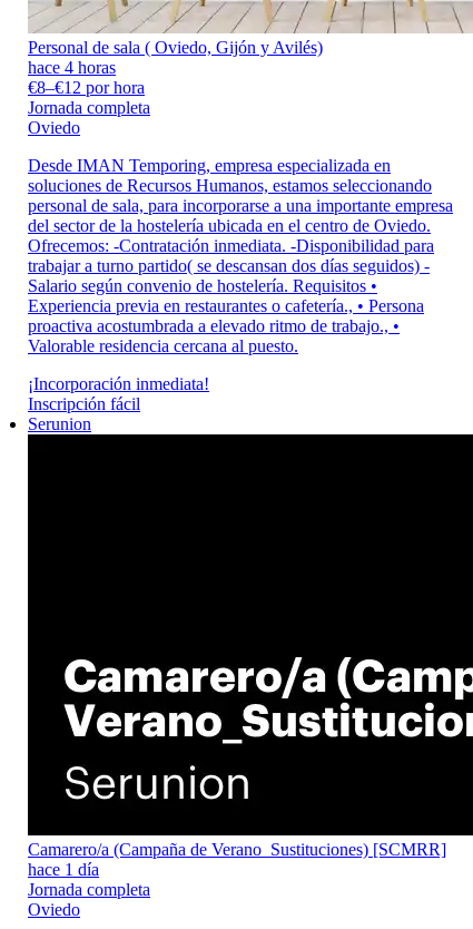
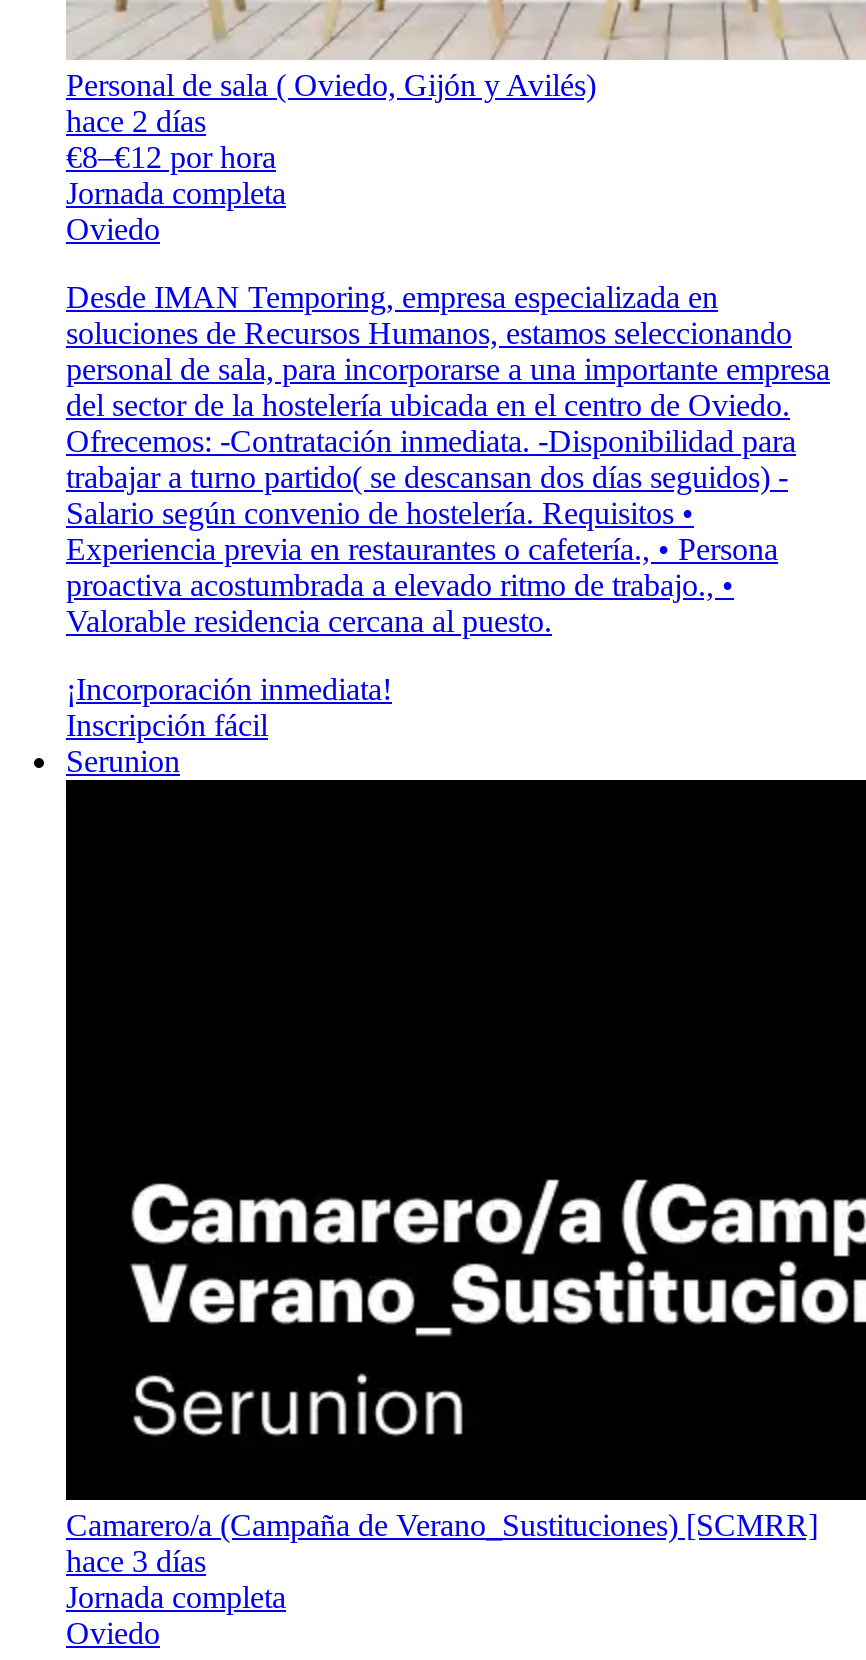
[28,58,116,77] hace 4 horas -> [66,104,206,138] hace 2 días
[28,860,99,879] hace 1 día -> [66,1544,206,1578] hace 3 días

